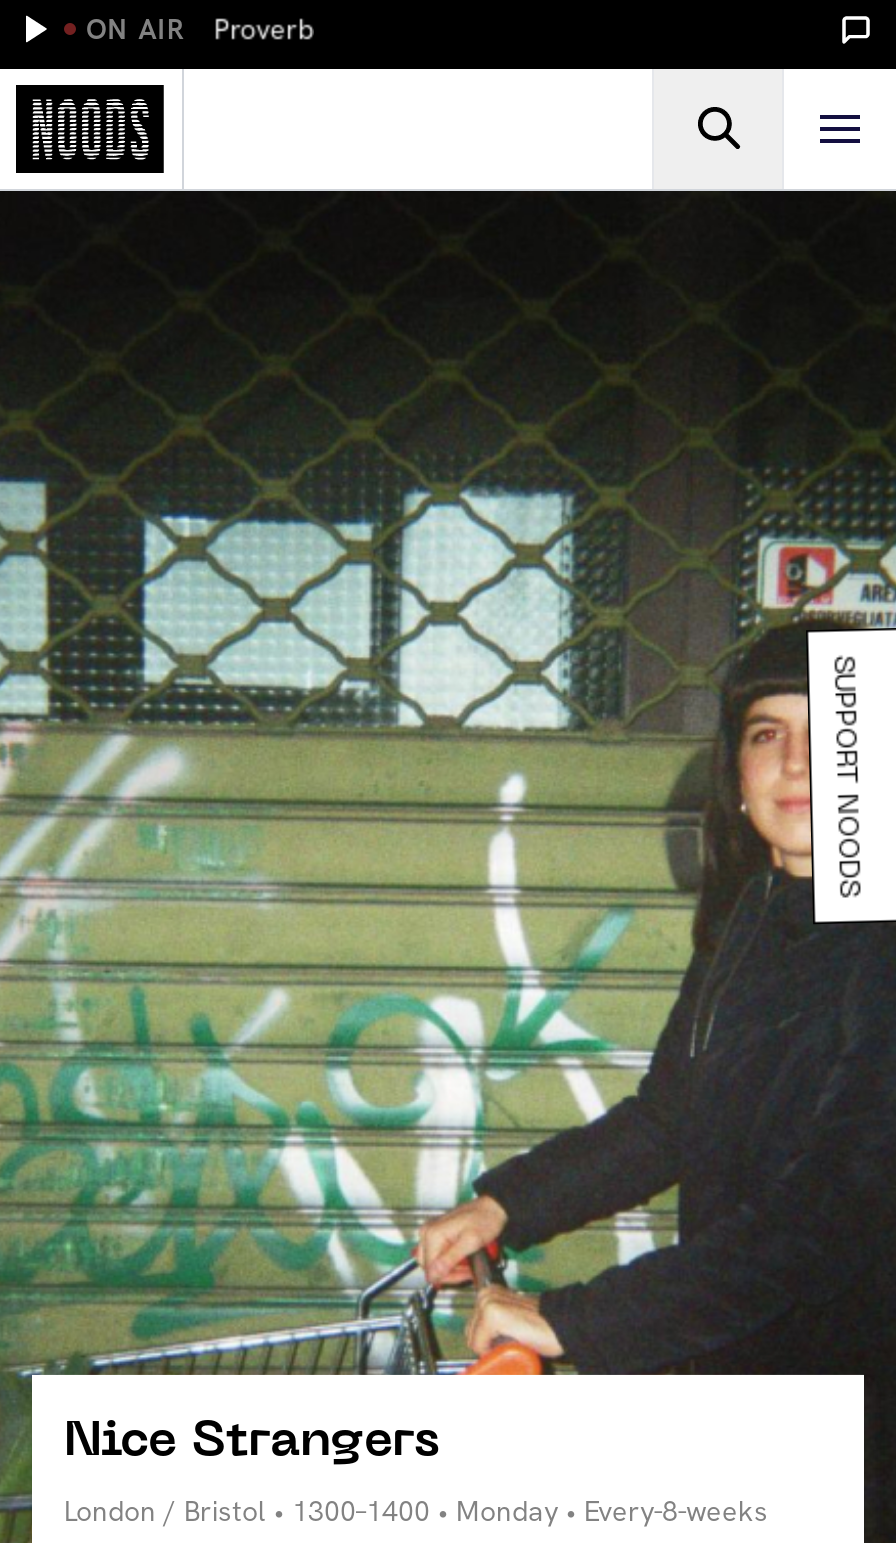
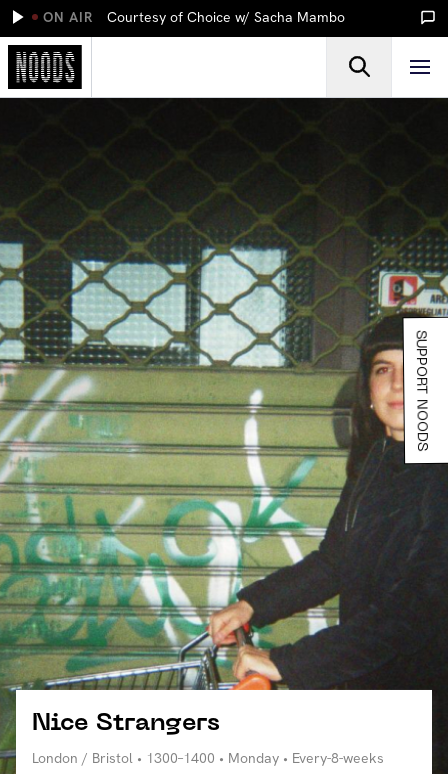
[214,11,314,47] Proverb -> [107,8,345,26] Courtesy of Choice w/ Sacha Mambo

